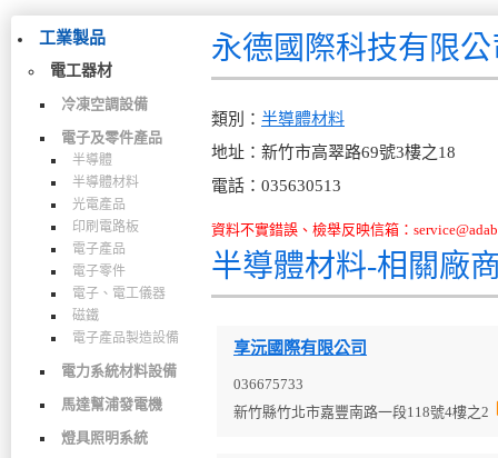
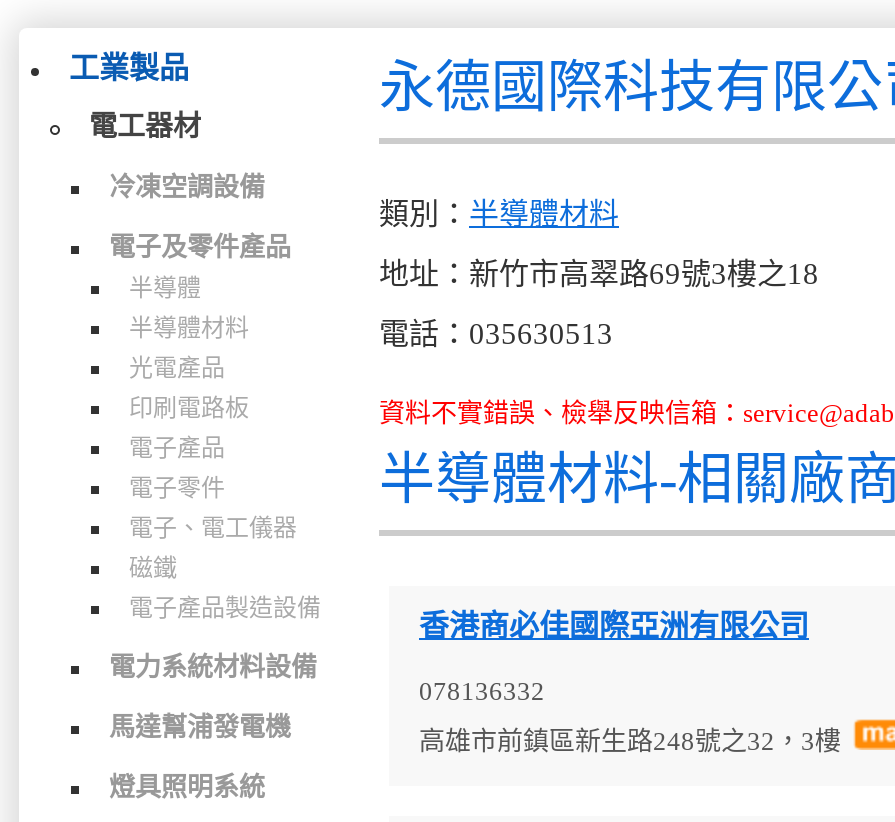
[233,339,367,357] 享沅國際有限公司 -> [419,610,809,642] 香港商必佳國際亞洲有限公司
[233,376,303,392] 036675733 -> [419,676,545,706] 078136332
[233,404,496,420] 新竹縣竹北市嘉豐南路一段118號4樓之2 -> [419,726,853,756] 高雄市前鎮區新生路248號之32，3樓

